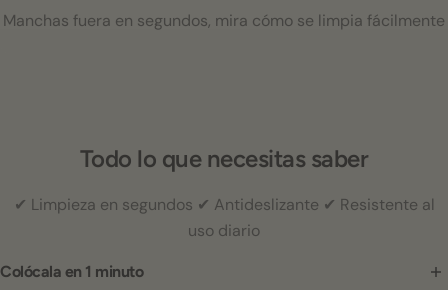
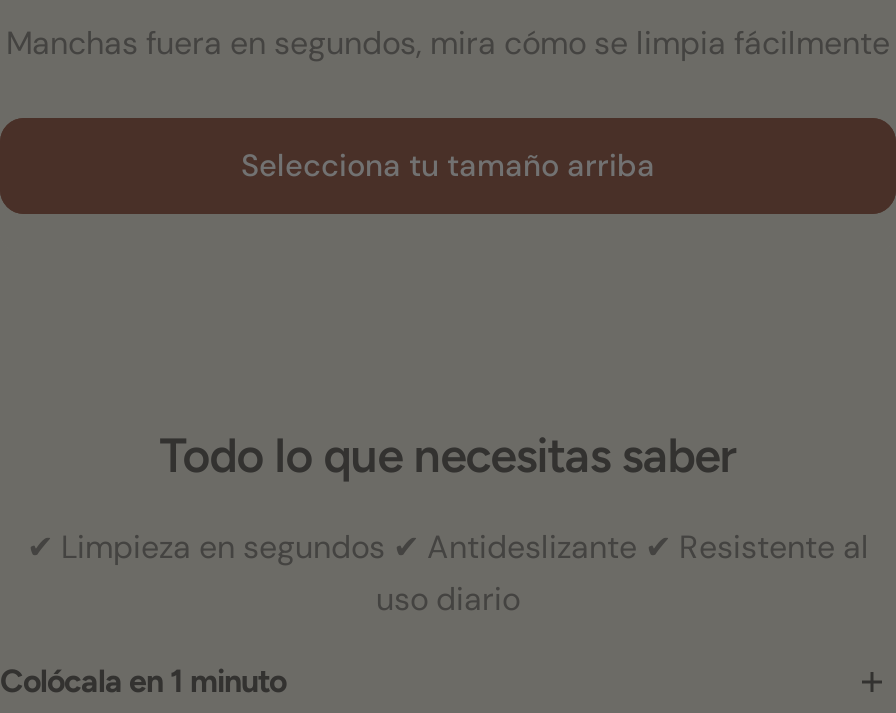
none -> [241,146,655,186] Selecciona tu tamaño arriba

